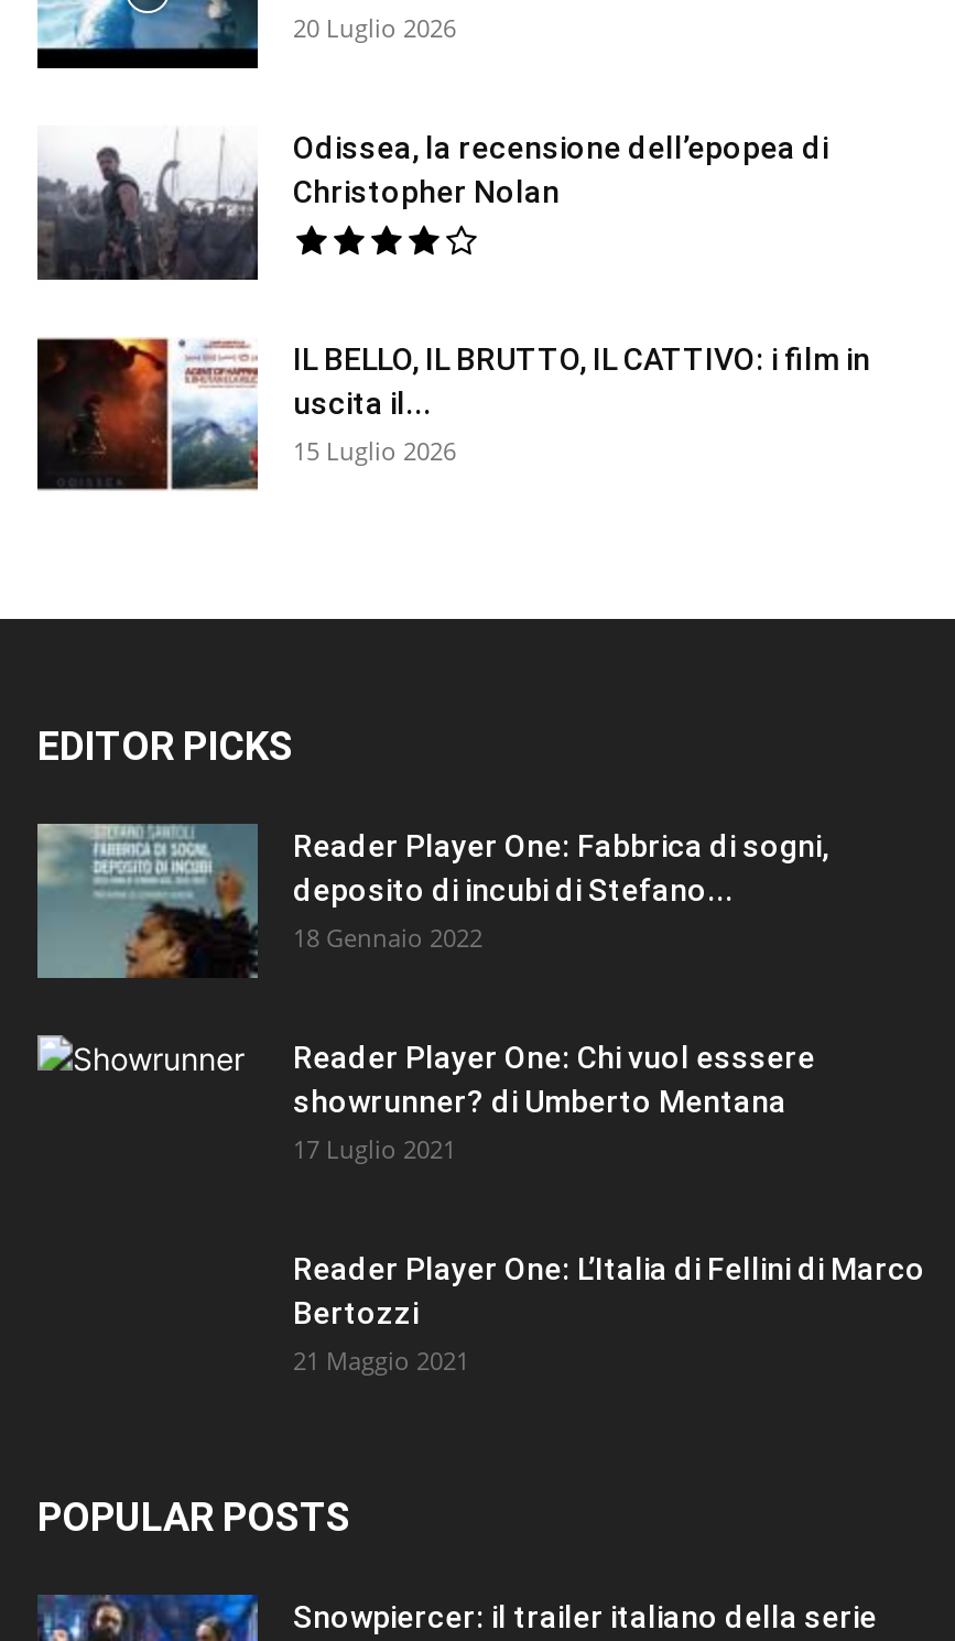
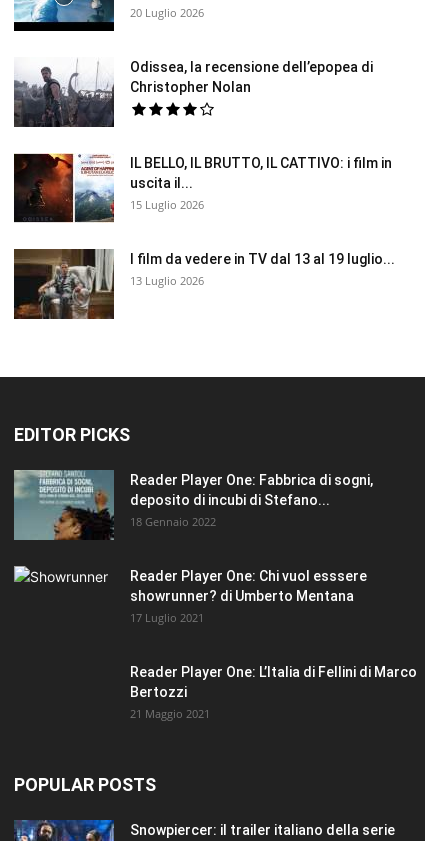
none -> [14,248,395,320] [image] | I film da vedere in TV dal 13 al 19 luglio... | 13 Luglio 2026

